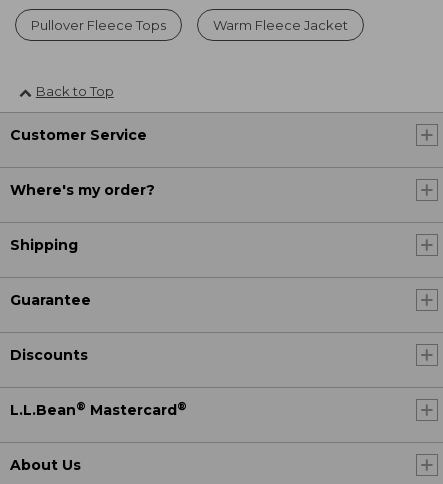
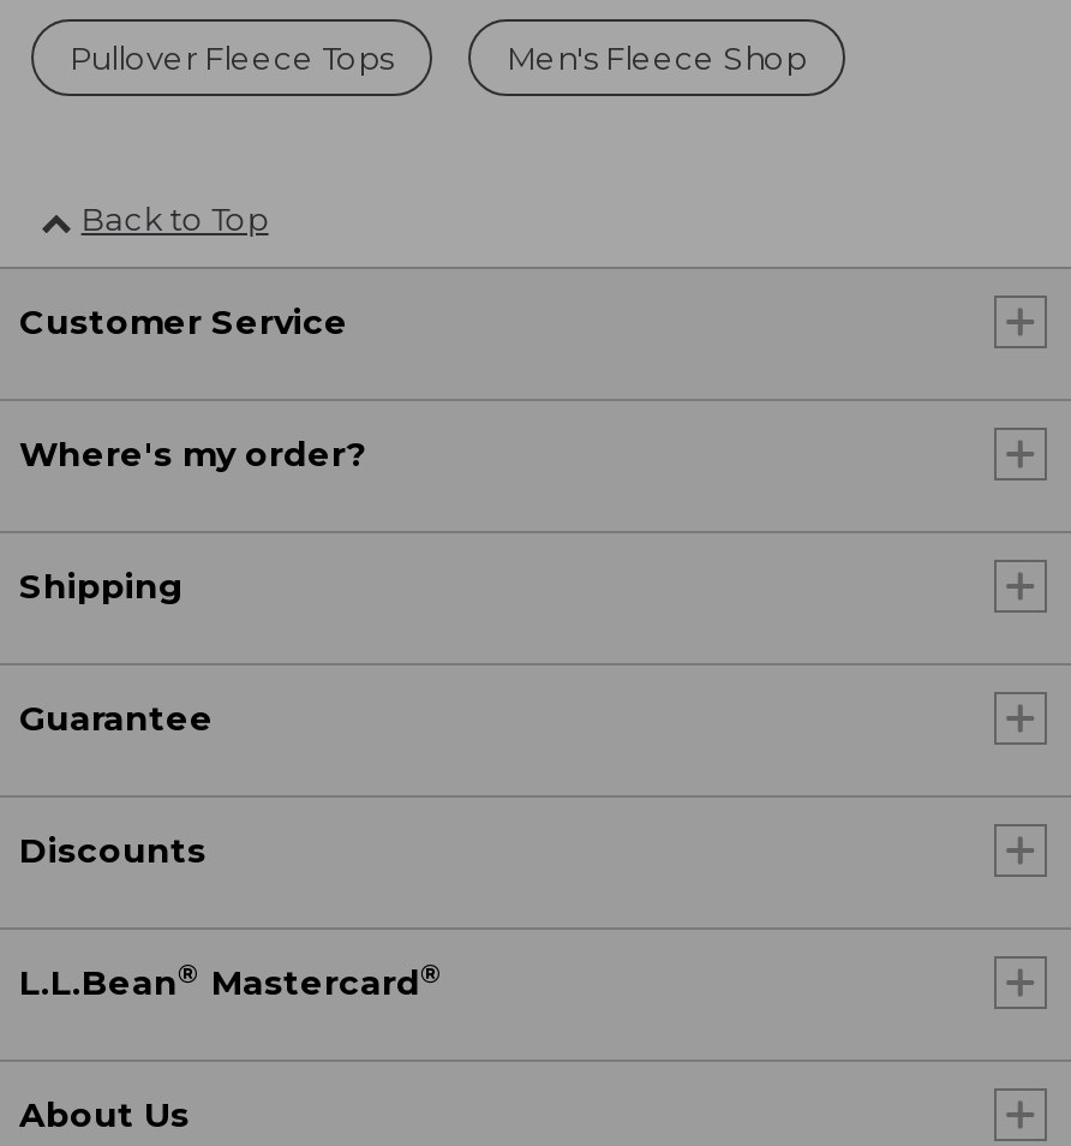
[213,17,348,33] Warm Fleece Jacket -> [507,38,807,77] Men's Fleece Shop

